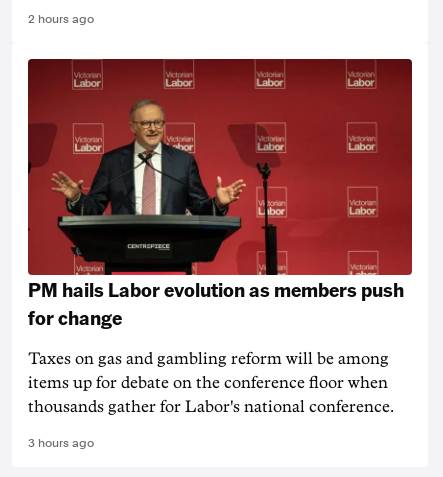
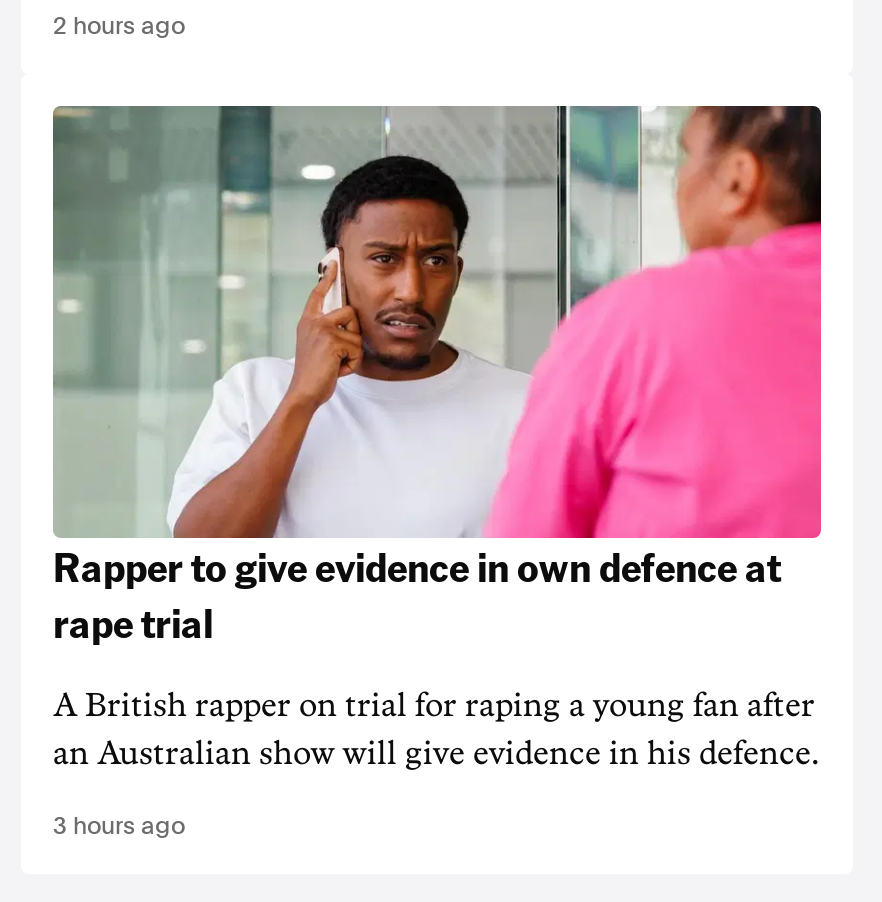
[27,58,413,415] [image] | PM hails Labor evolution as members push | for change | Taxes on gas and gambling reform will be among | items up for debate on the conference floor when | thousands gather for Labor's national conference. -> [51,104,823,770] [image] | Rapper to give evidence in own defence at | rape trial | A British rapper on trial for raping a young fan after | an Australian show will give evidence in his defence.

